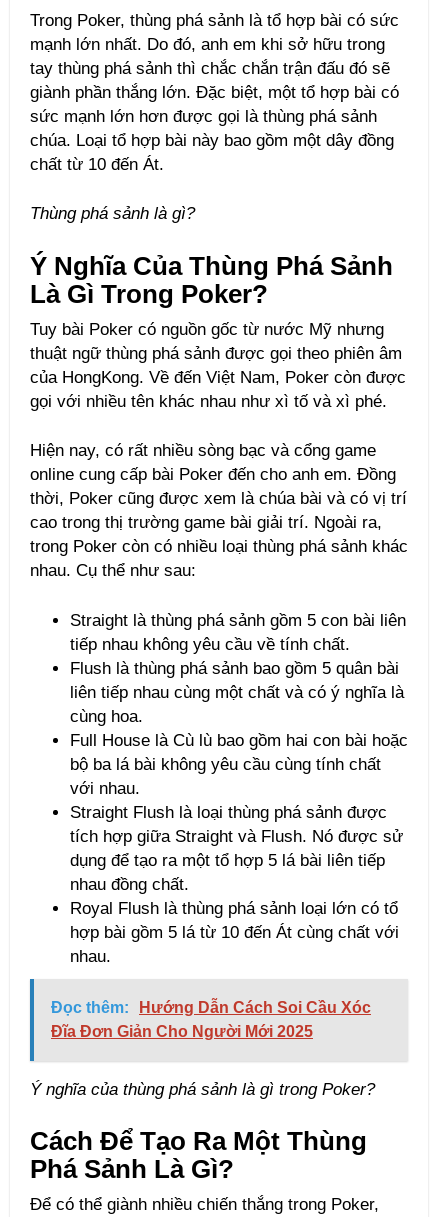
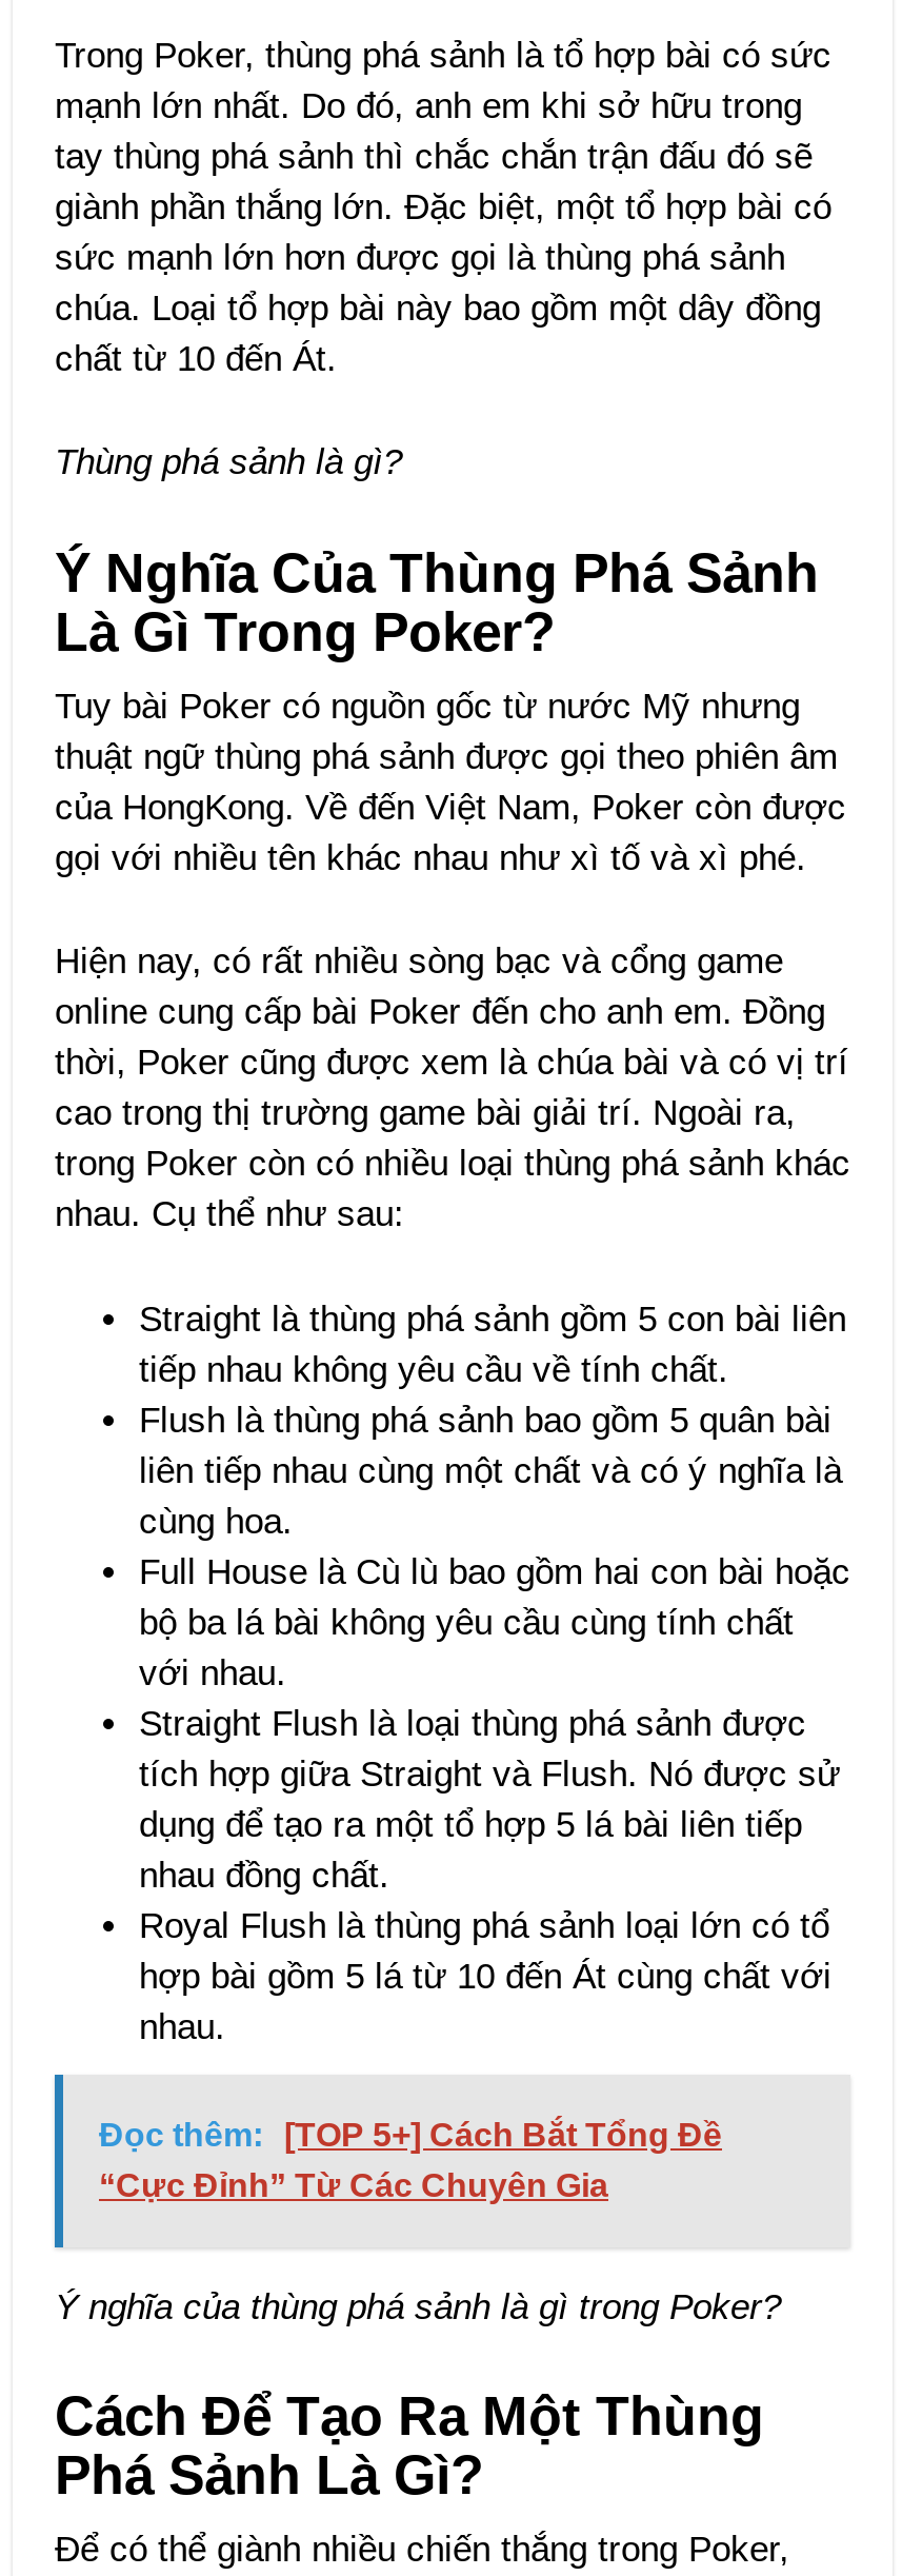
[51,998,371,1039] Đọc thêm: Hướng Dẫn Cách Soi Cầu Xóc | Đĩa Đơn Giản Cho Người Mới 2025 -> [99,2116,722,2202] Đọc thêm: [TOP 5+] Cách Bắt Tổng Đề | “Cực Đỉnh” Từ Các Chuyên Gia

